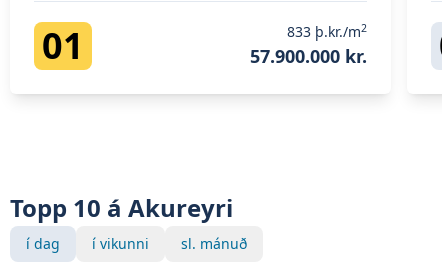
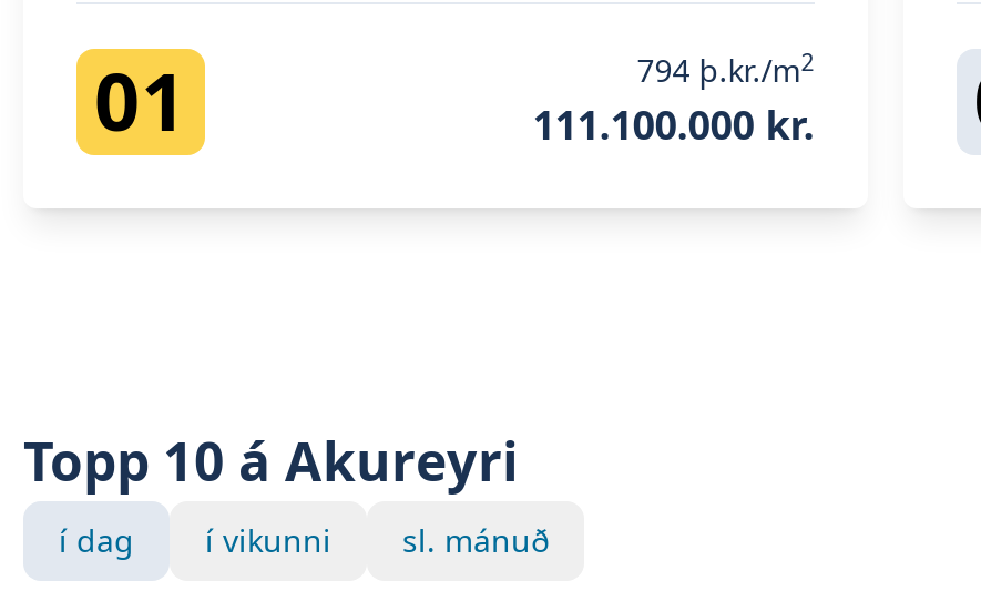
[287,21,367,41] 833 þ.kr./m2 -> [637,46,814,91] 794 þ.kr./m2
[250,44,367,68] 57.900.000 kr. -> [533,98,814,151] 111.100.000 kr.

